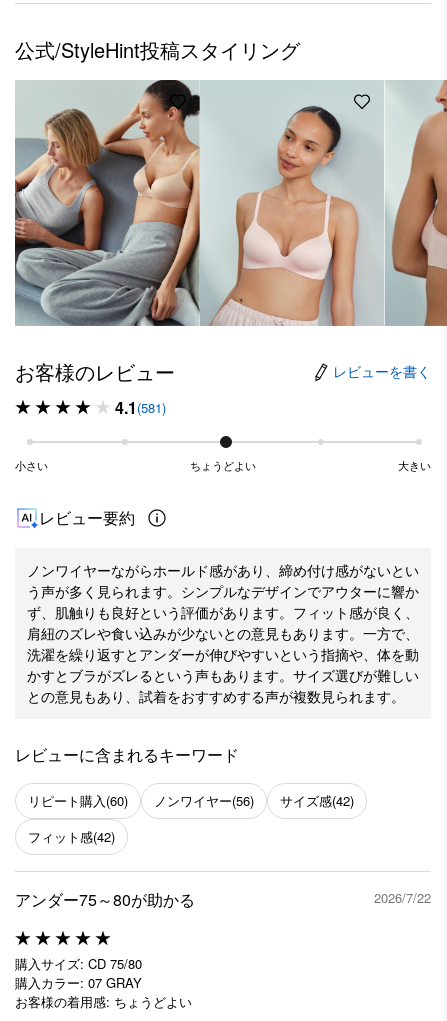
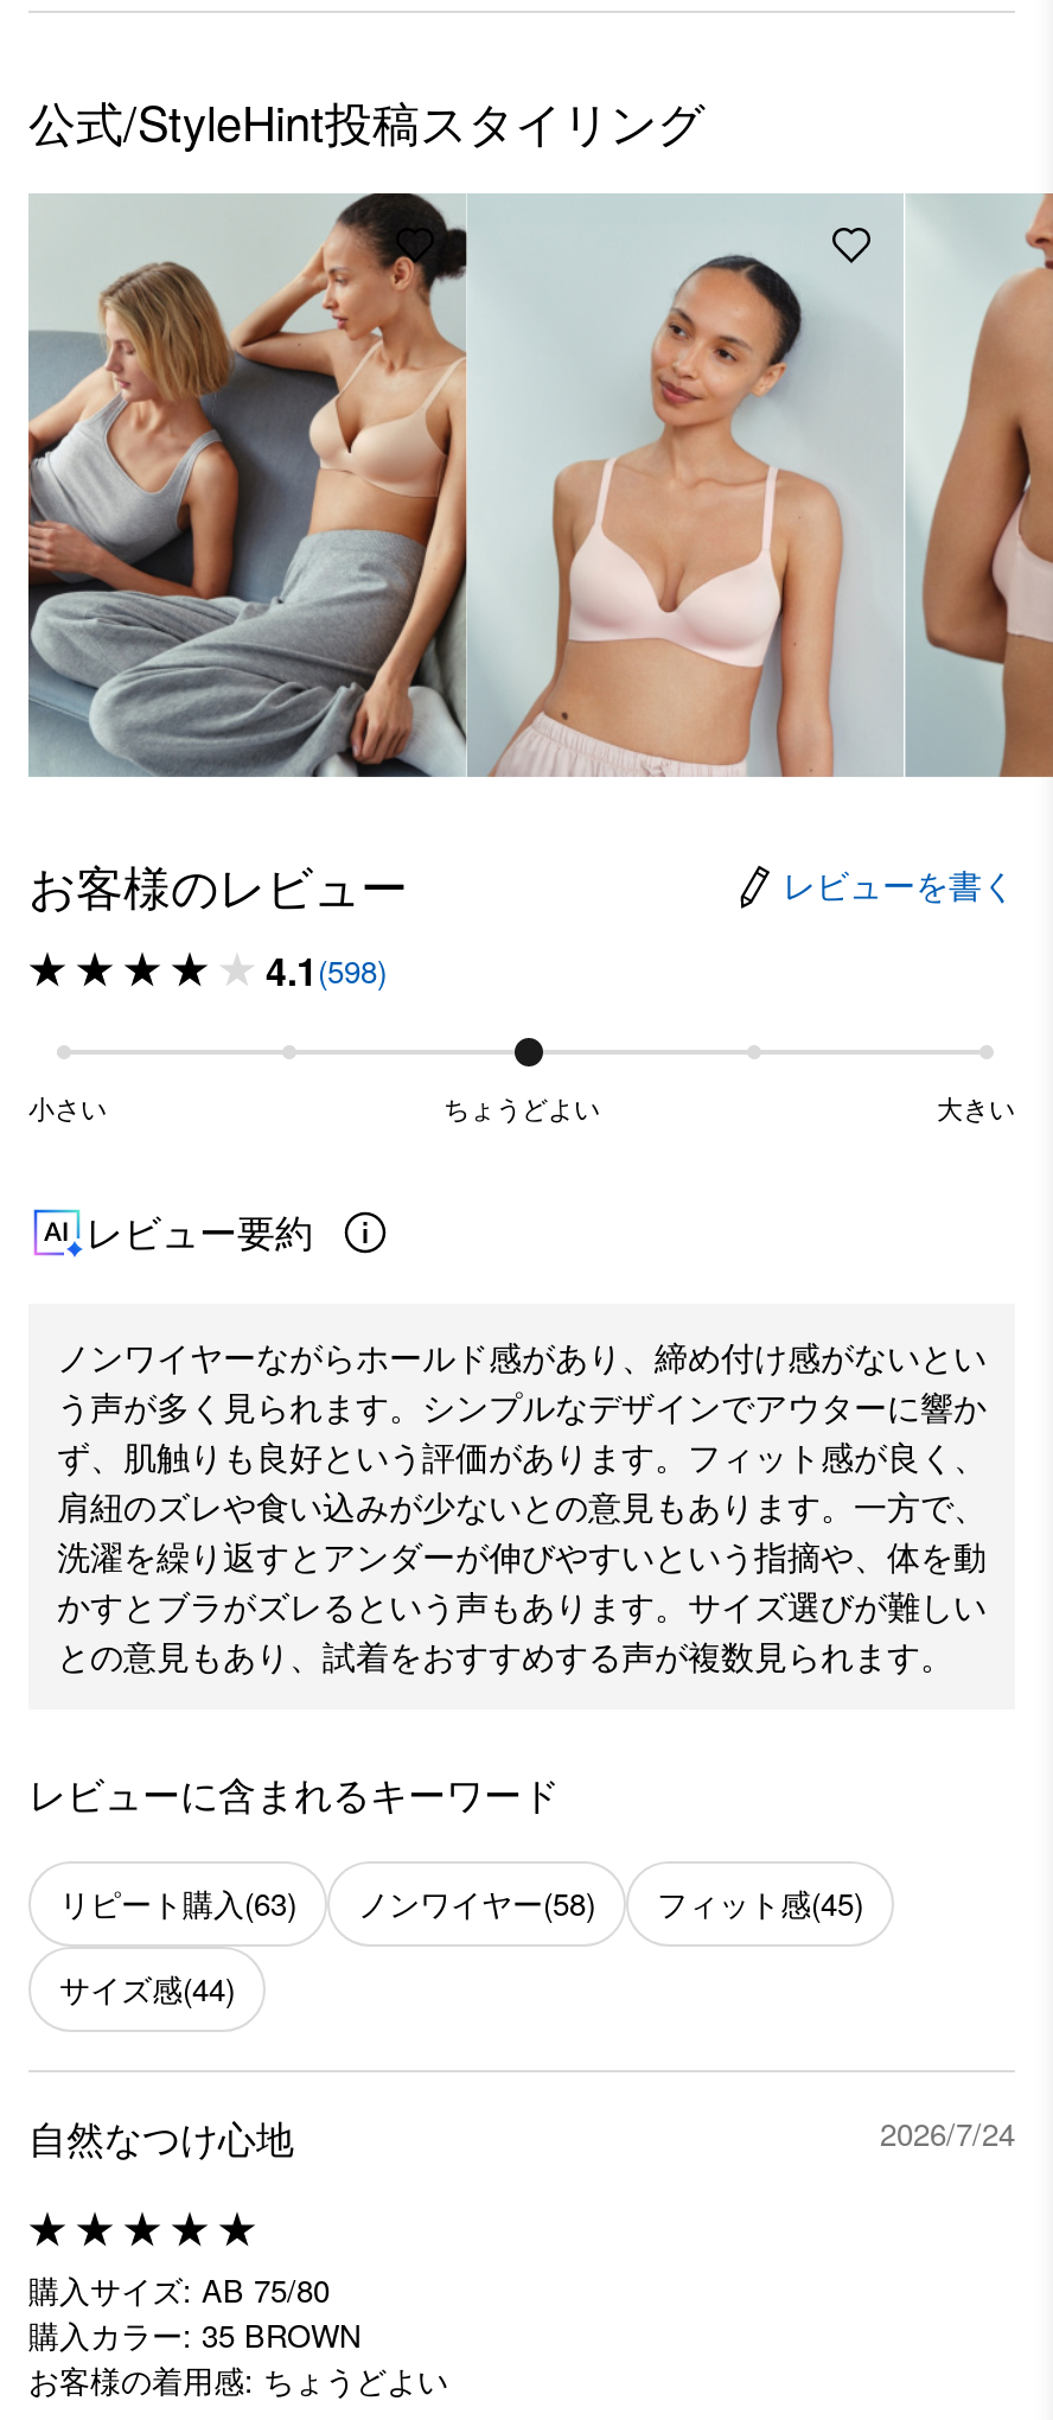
[115,396,166,419] 4.1 (581) -> [266,943,387,997] 4.1 (598)
[28,791,354,810] リピート購入(60) | ノンワイヤー(56) | サイズ感(42) -> [59,1881,863,1926] リピート購入(63) | ノンワイヤー(58) | フィット感(45)
[28,827,115,846] フィット感(42) -> [59,1966,235,2011] サイズ感(44)
[15,888,431,911] アンダー75～80が助かる | 2026/7/22 -> [28,2110,1015,2164] 自然なつけ心地 | 2026/7/24
[15,954,142,992] 購入サイズ: CD 75/80 | 購入カラー: 07 GRAY -> [28,2266,360,2357] 購入サイズ: AB 75/80 | 購入カラー: 35 BROWN

